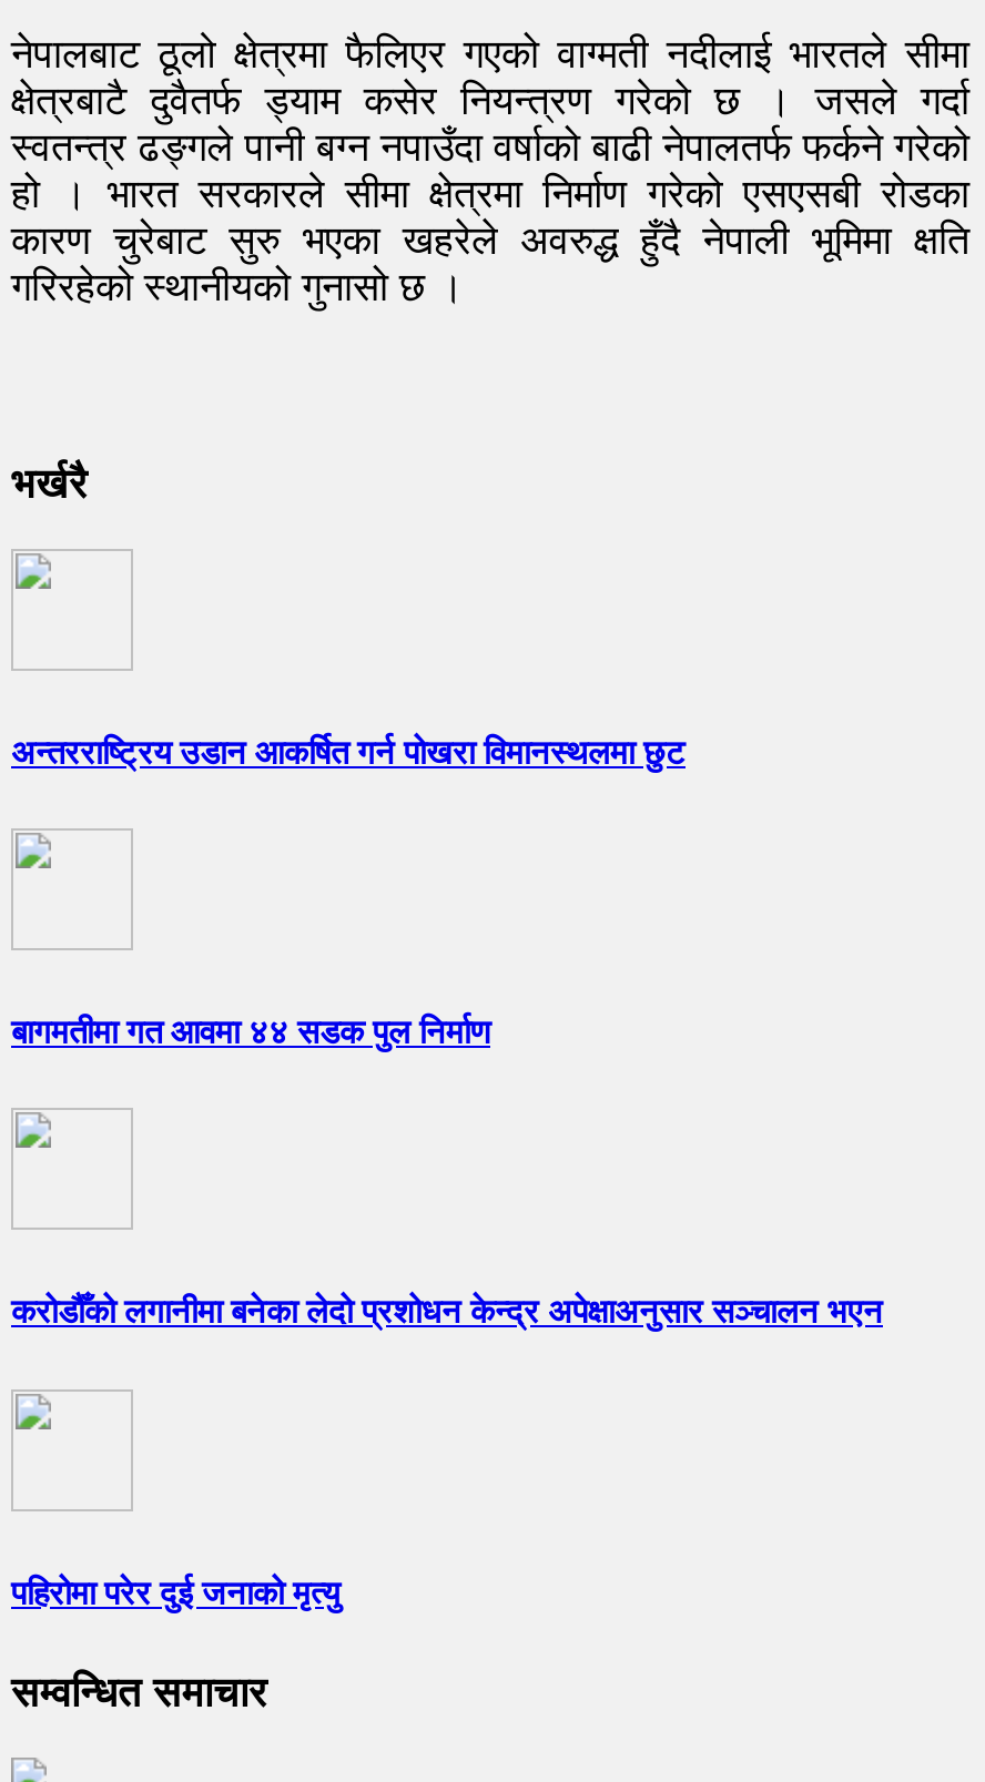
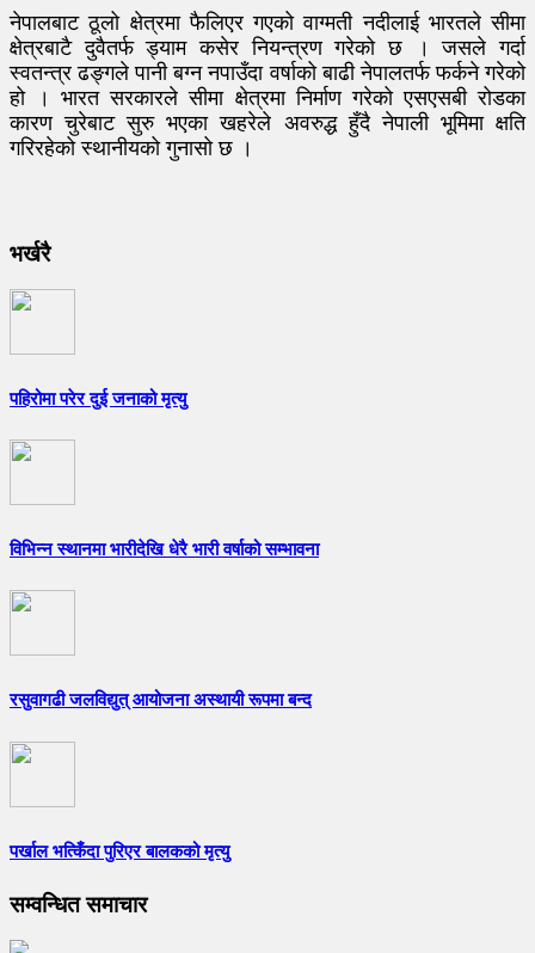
[11,736,686,771] अन्तरराष्ट्रिय उडान आकर्षित गर्न पोखरा विमानस्थलमा छुट -> none
[11,1016,490,1051] बागमतीमा गत आवमा ४४ सडक पुल निर्माण -> none
[11,1295,883,1331] करोडौँको लगानीमा बनेका लेदो प्रशोधन केन्द्र अपेक्षाअनुसार सञ्चालन भएन -> none
moved [11,1575,339,1610] -> [10,390,186,409]: पहिरोमा परेर दुई जनाको मृत्यु
none -> [10,540,319,559] विभिन्न स्थानमा भारीदेखि धेरै भारी वर्षाको सम्भावना
none -> [10,691,312,710] रसुवागढी जलविद्युत् आयोजना अस्थायी रूपमा बन्द
none -> [10,841,229,861] पर्खाल भत्किँदा पुरिएर बालकको मृत्यु

